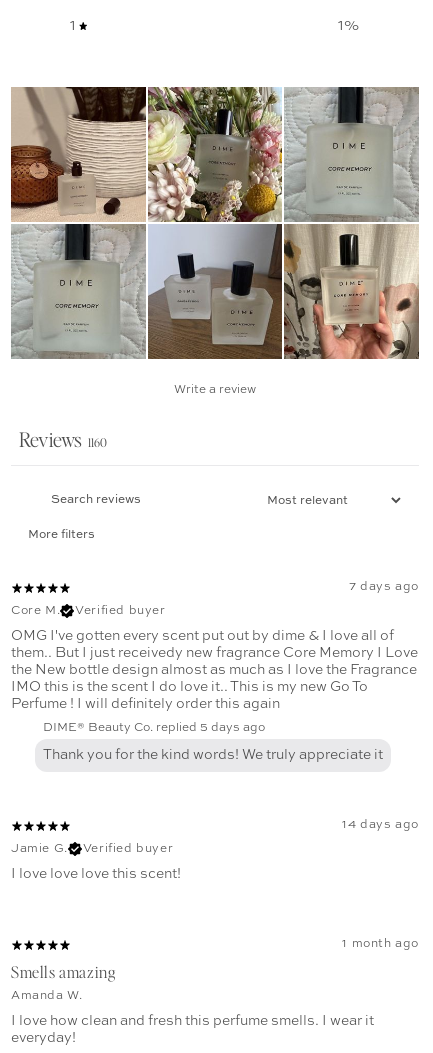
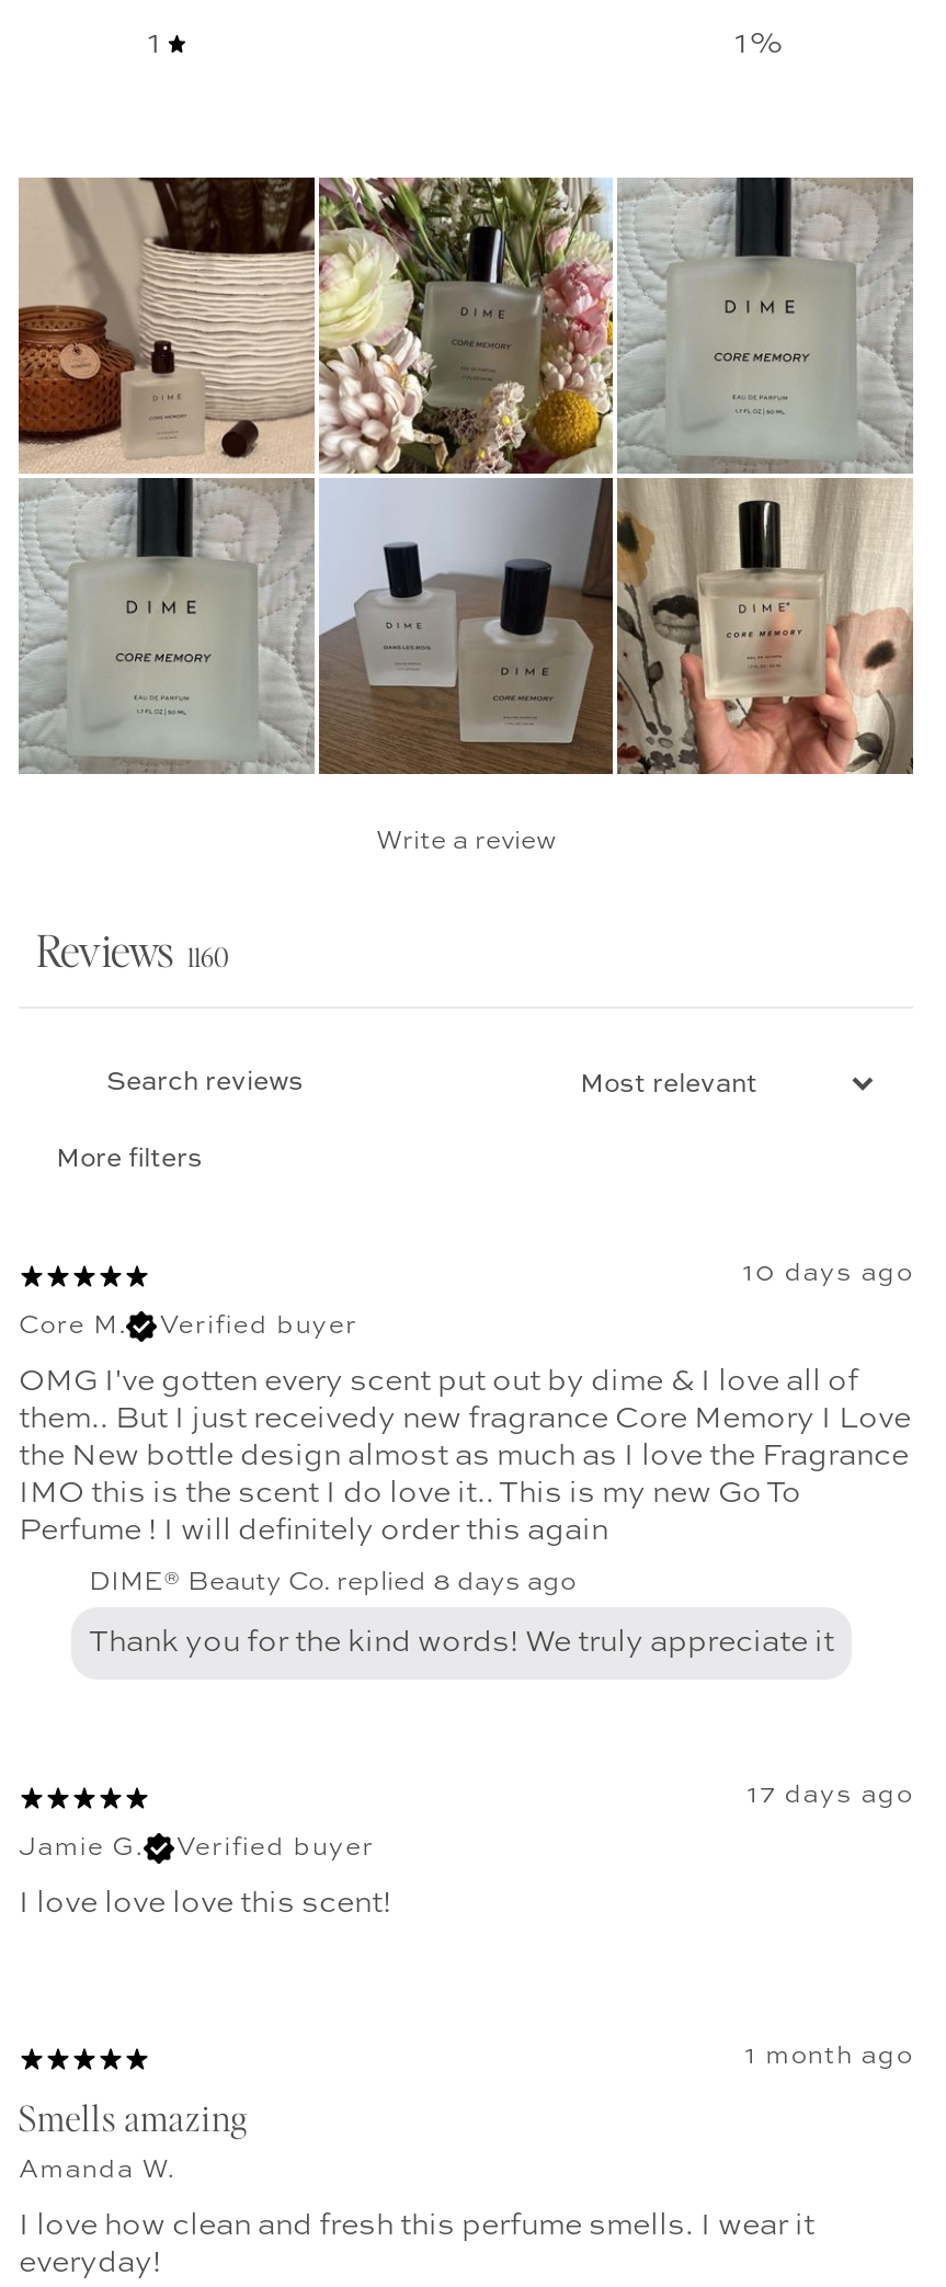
[349,581,419,593] 7 days ago -> [743,1260,913,1286] 10 days ago
[43,722,265,734] DIME® Beauty Co. replied 5 days ago -> [89,1569,575,1595] DIME® Beauty Co. replied 8 days ago
[342,819,419,831] 14 days ago -> [747,1782,913,1808] 17 days ago

